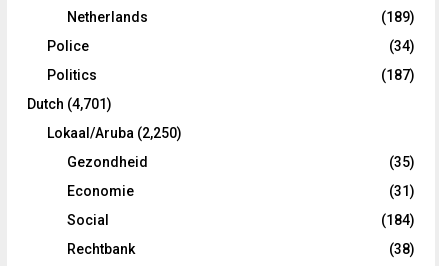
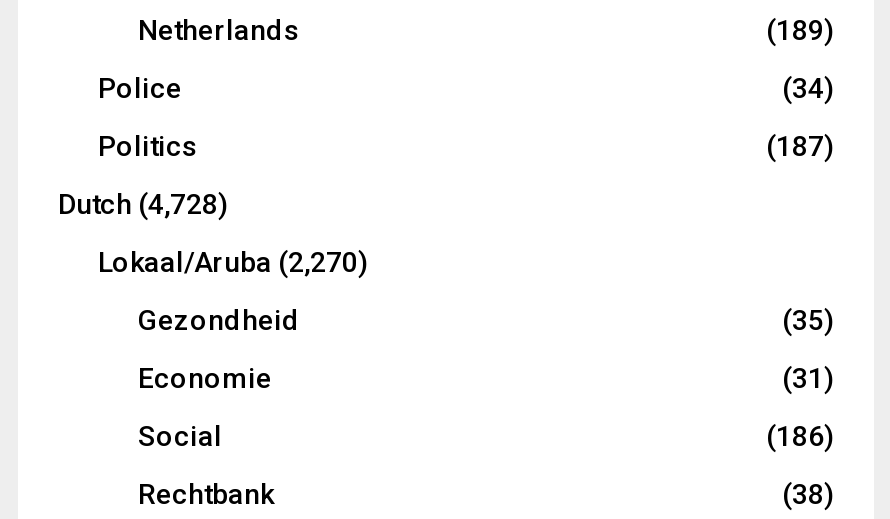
[27,96,112,112] Dutch (4,701) -> [58,187,228,219] Dutch (4,728)
[47,125,182,141] Lokaal/Aruba (2,250) -> [98,245,368,277] Lokaal/Aruba (2,270)
[381,212,415,228] (184) -> [766,419,834,451] (186)

